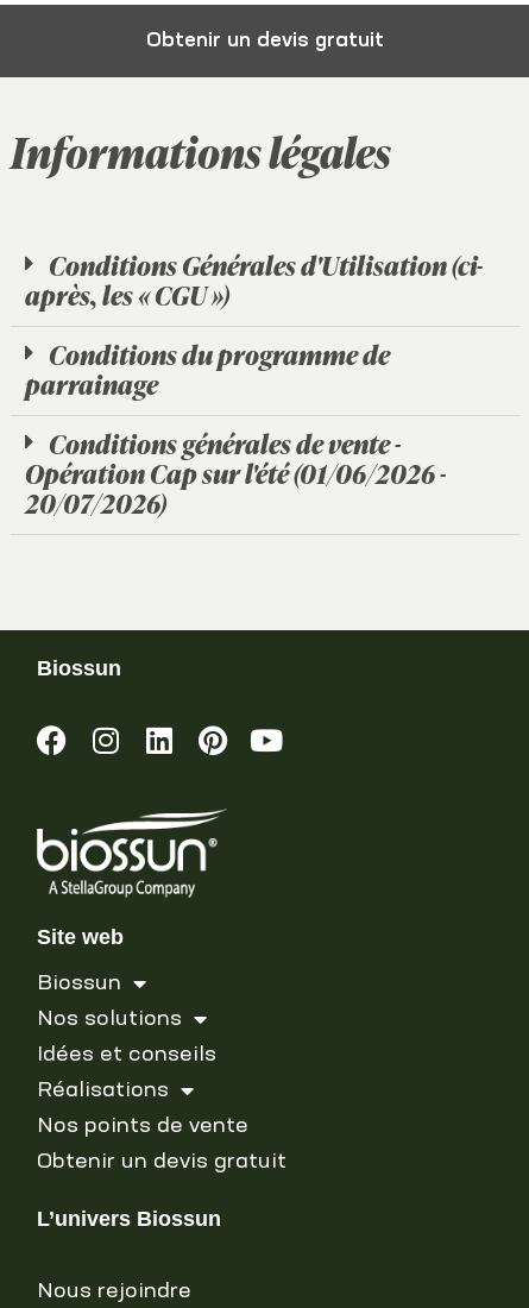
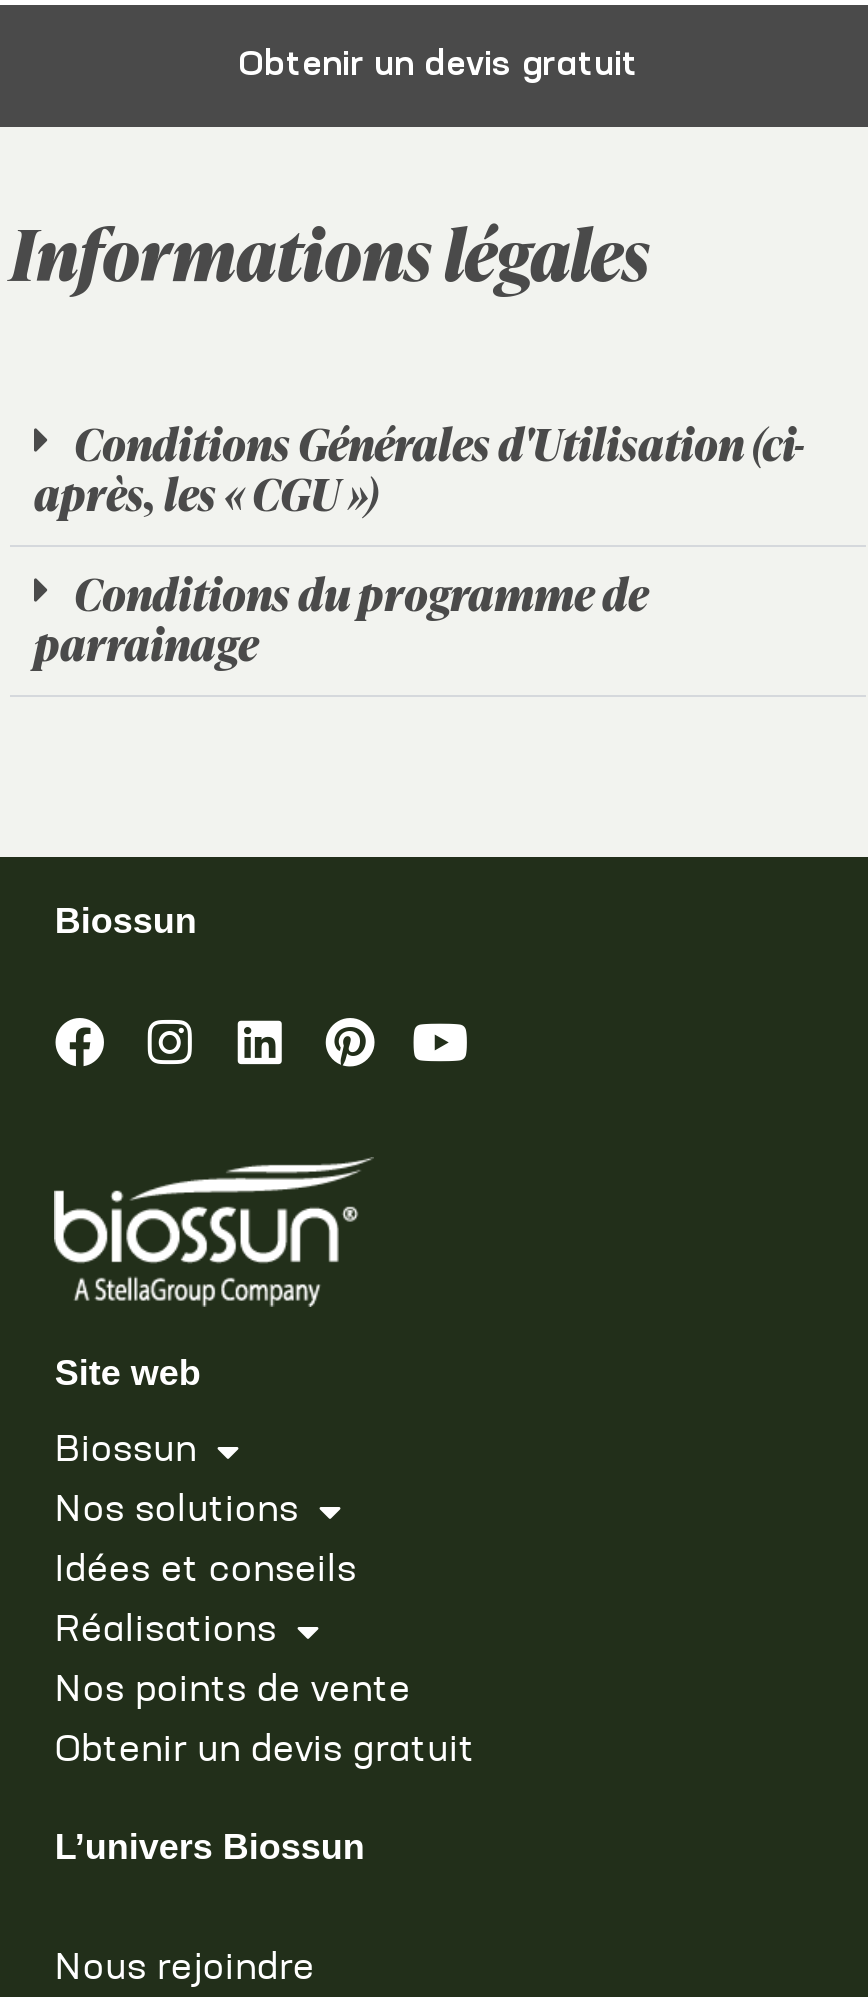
[25,423,446,522] Conditions générales de vente - | Opération Cap sur l'été (01/06/2026 - | 20/07/2026) -> none

